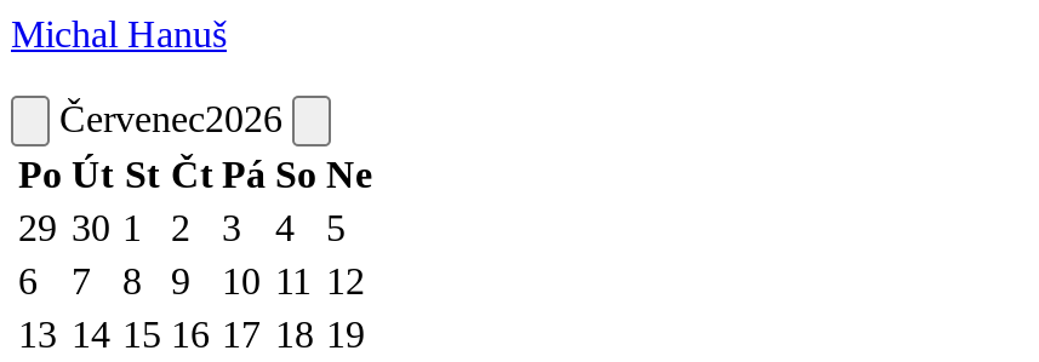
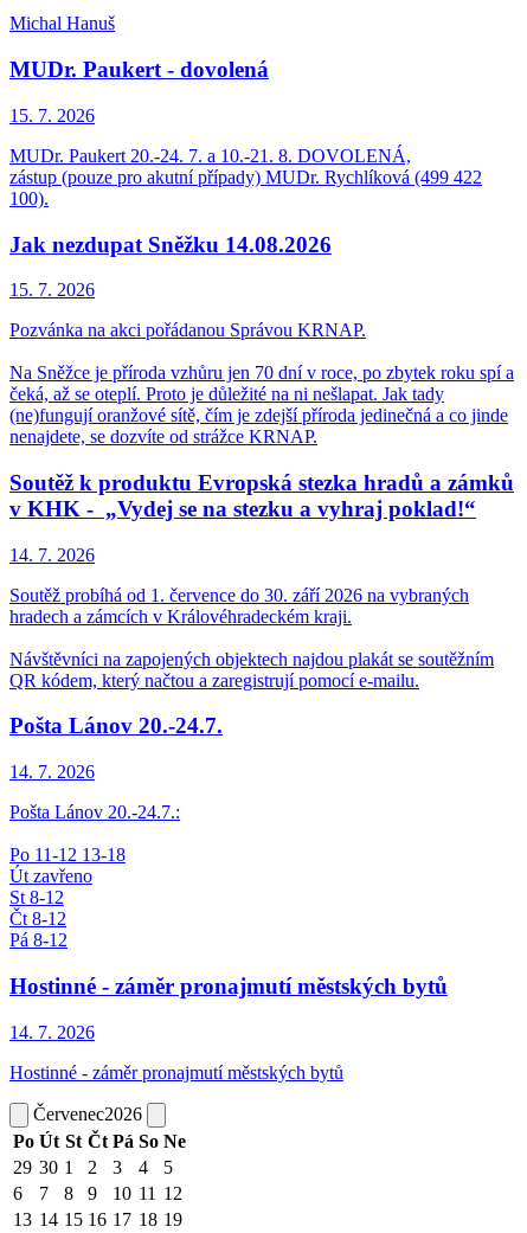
none -> [9,57,514,1082] MUDr. Paukert - dovolená | 15. 7. 2026 | MUDr. Paukert 20.-24. 7. a 10.-21. 8. DOVOLENÁ, | zástup (pouze pro akutní případy) MUDr. Rychlíková (499 422 | 100). | Jak nezdupat Sněžku 14.08.2026 | 15. 7. 2026 | Pozvánka na akci pořádanou Správou KRNAP. | Na Sněžce je příroda vzhůru jen 70 dní v roce, po zbytek roku spí a | čeká, až se oteplí. Proto je důležité na ni nešlapat. Jak tady | (ne)fungují oranžové sítě, čím je zdejší příroda jedinečná a co jinde | nenajdete, se dozvíte od strážce KRNAP. | Soutěž k produktu Evropská stezka hradů a zámků | v KHK - „Vydej se na stezku a vyhraj poklad!“ | 14. 7. 2026 | Soutěž probíhá od 1. července do 30. září 2026 na vybraných | hradech a zámcích v Královéhradeckém kraji. | Návštěvníci na zapojených objektech najdou plakát se soutěžním | QR kódem, který načtou a zaregistrují pomocí e-mailu. | Pošta Lánov 20.-24.7. | 14. 7. 2026 | Pošta Lánov 20.-24.7.: | Po 11-12 13-18 | Út zavřeno | St 8-12 | Čt 8-12 | Pá 8-12 | Hostinné - záměr pronajmutí městských bytů | 14. 7. 2026 | Hostinné - záměr pronajmutí městských bytů

